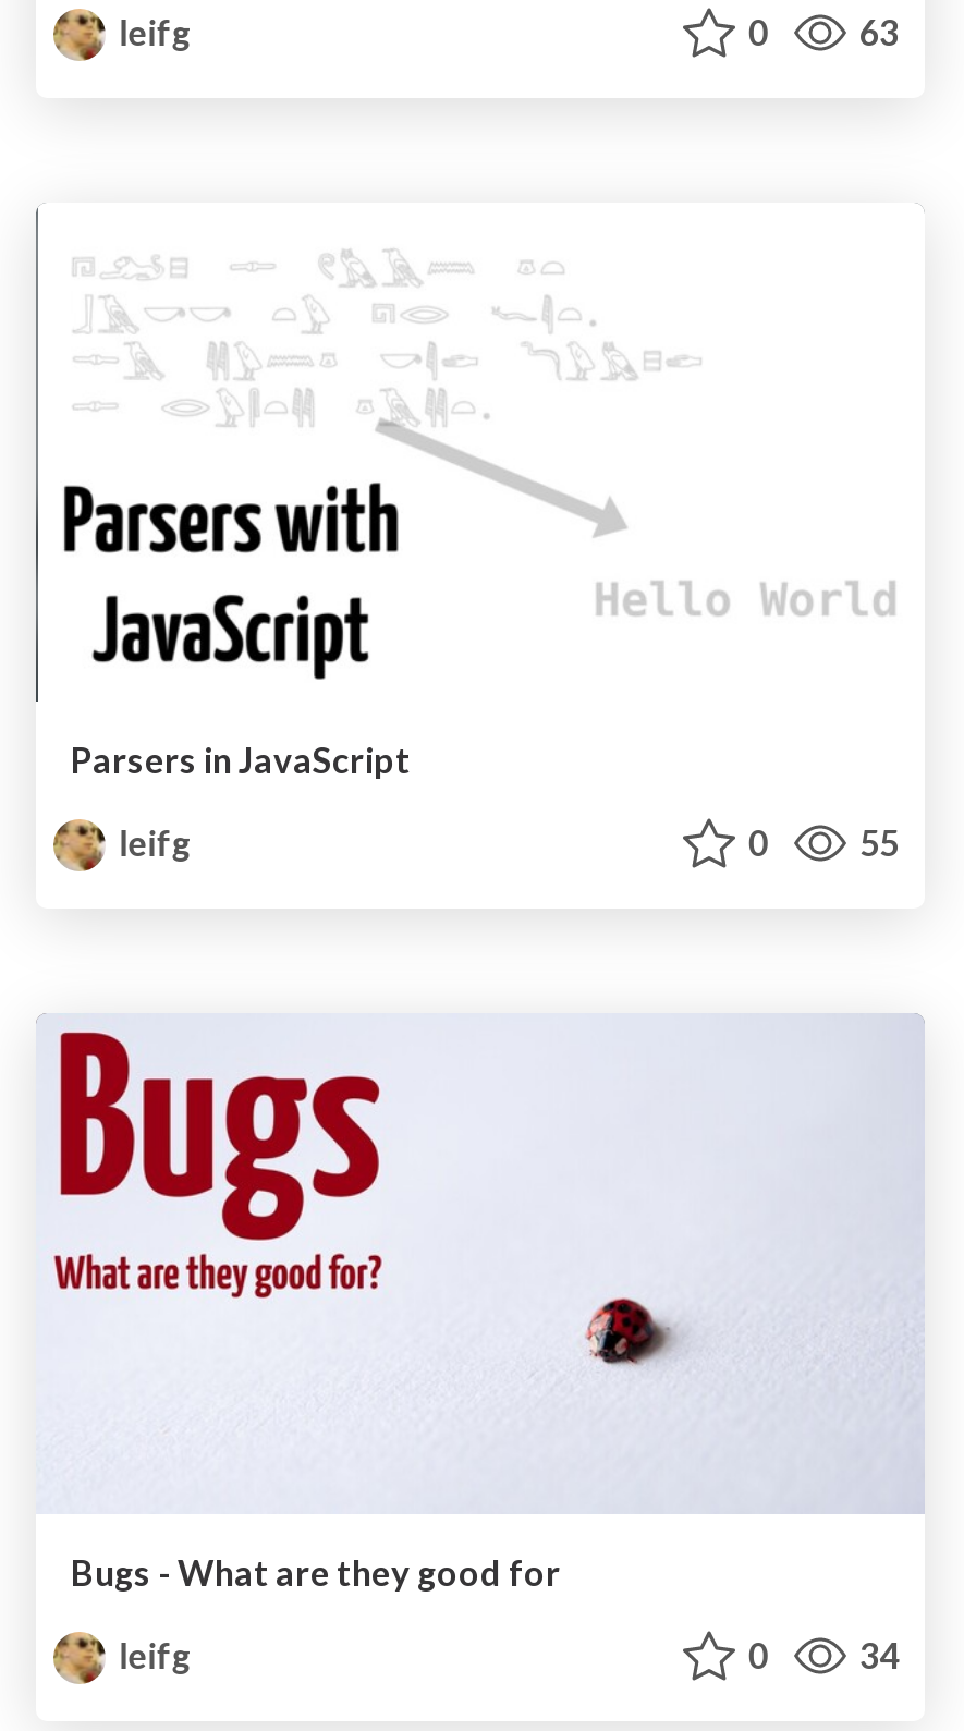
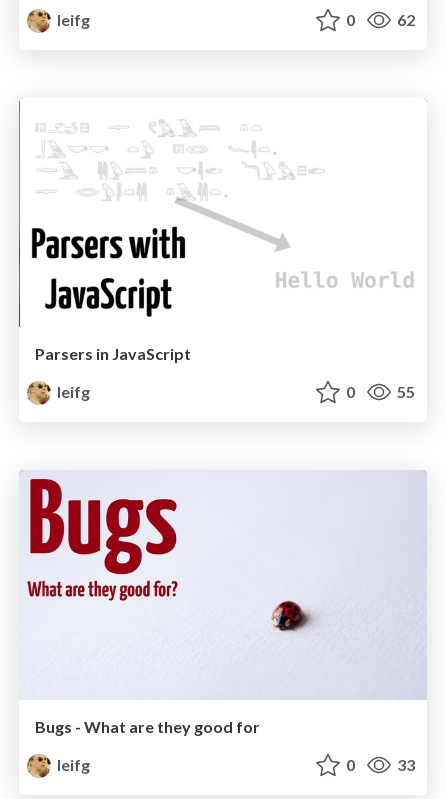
[853,11,899,52] 63 -> [394,10,415,29] 62
[853,1633,899,1675] 34 -> [394,755,415,774] 33

